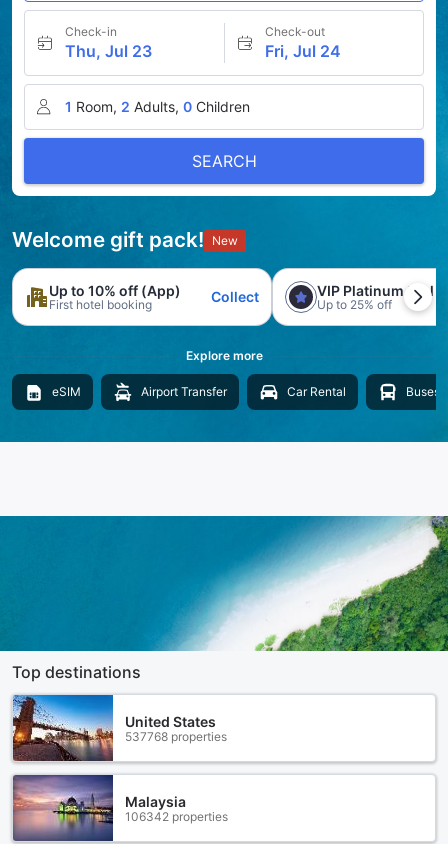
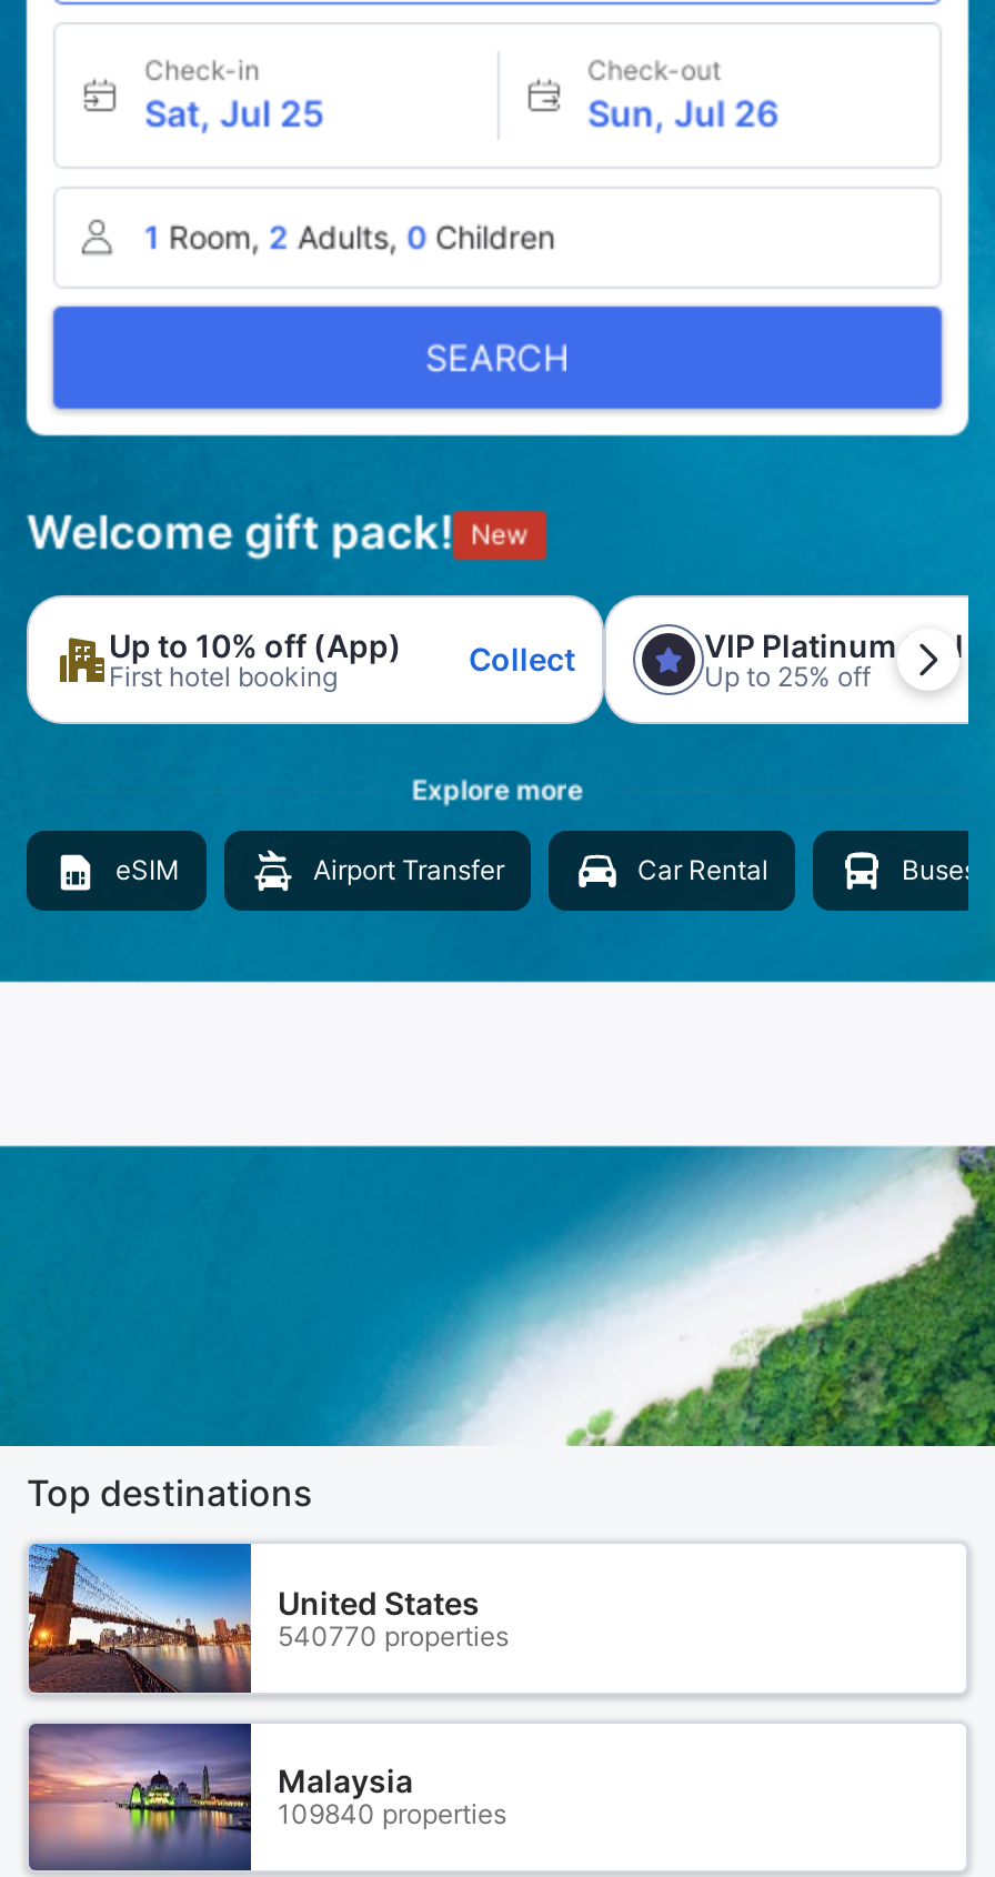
[65,41,152,61] Thu, Jul 23 -> [144,91,324,135] Sat, Jul 25
[264,41,340,61] Fri, Jul 24 -> [587,91,778,135] Sun, Jul 26
[125,728,227,743] 537768 properties -> [278,1619,509,1652] 540770 properties
[125,808,228,823] 106342 properties -> [278,1797,506,1831] 109840 properties

